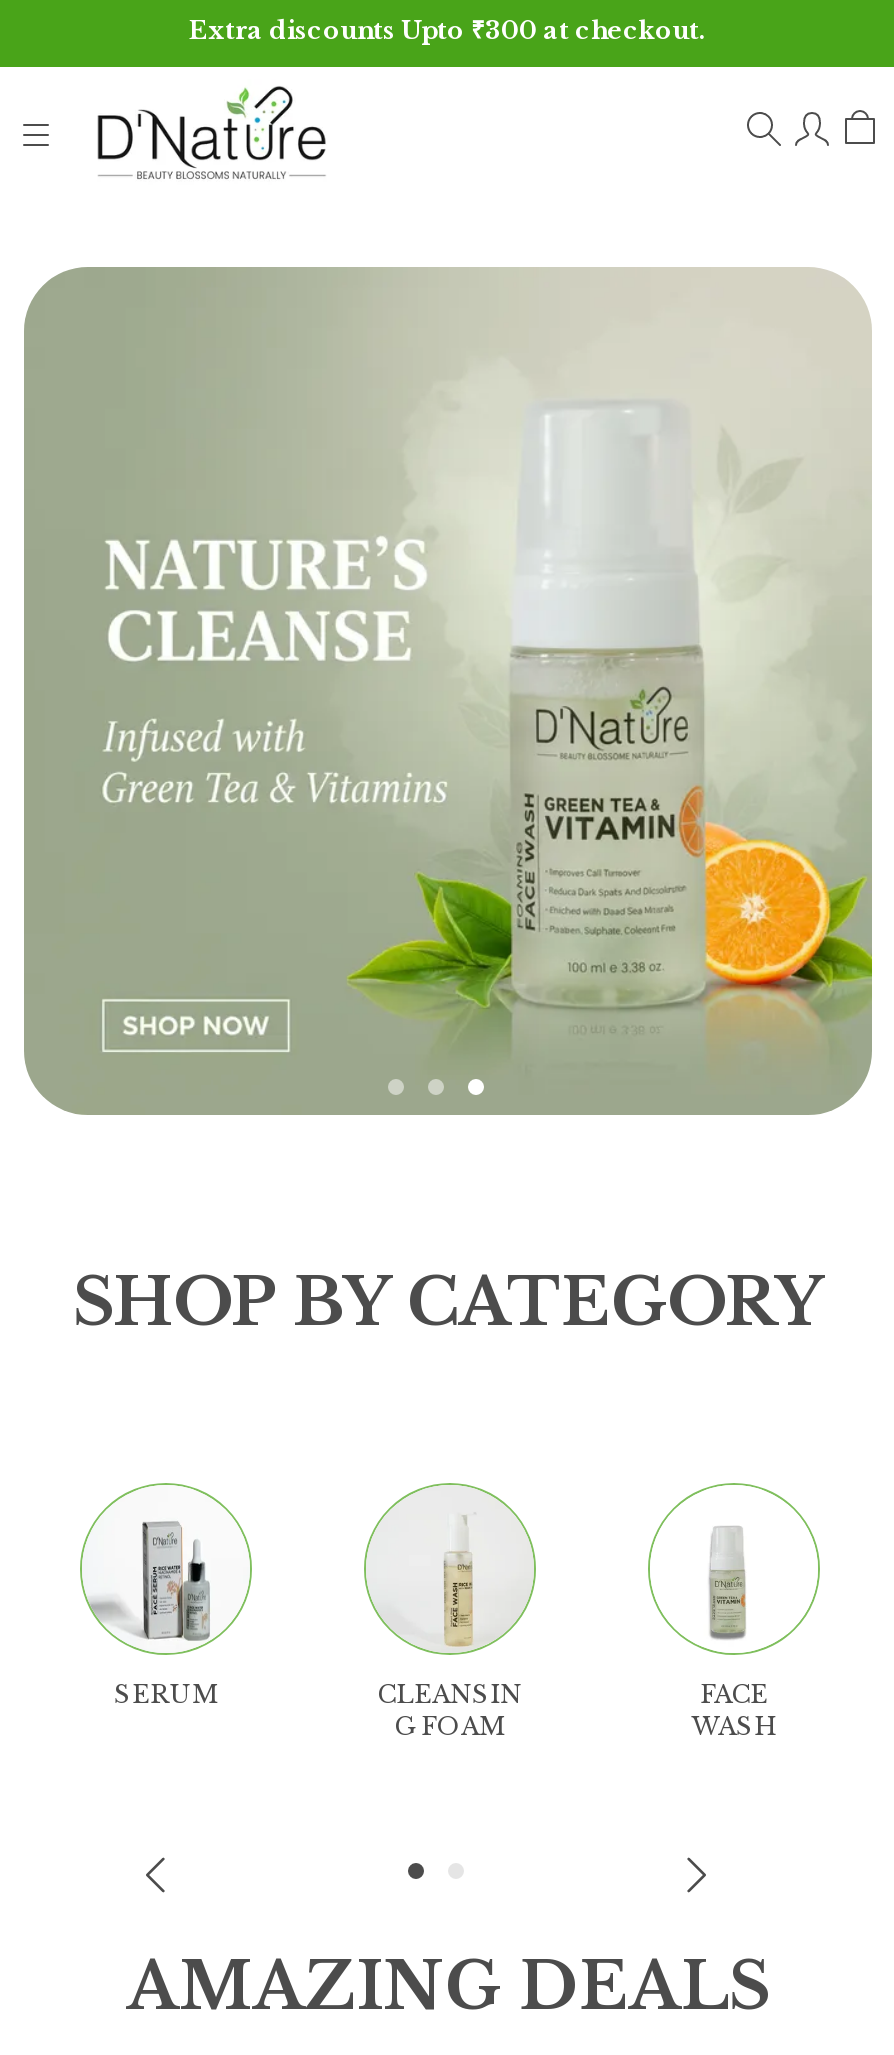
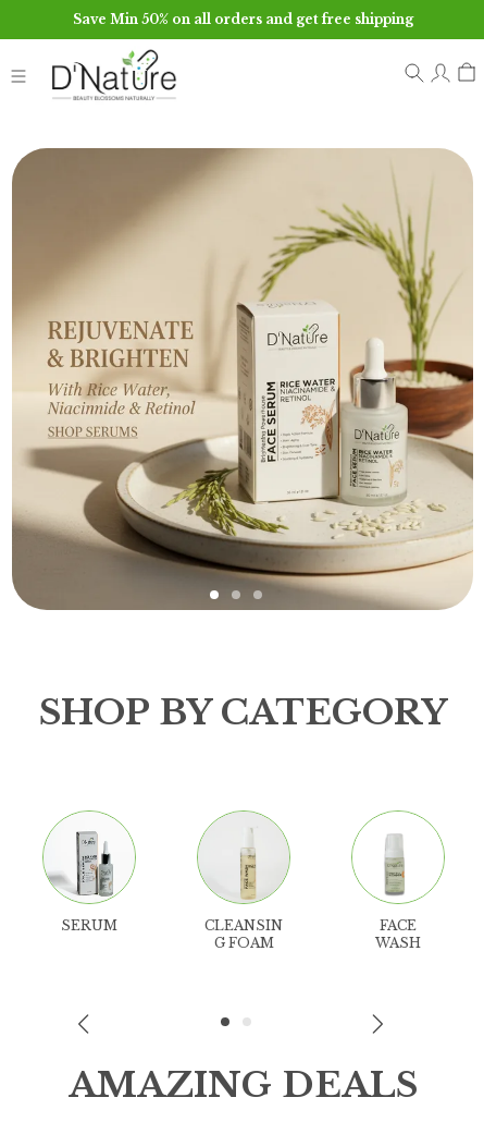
[189,15,707,45] Extra discounts Upto ₹300 at checkout. -> [72,11,413,27] Save Min 50% on all orders and get free shipping
[24,267,874,1115] [image] -> [12,148,474,609] [image]

